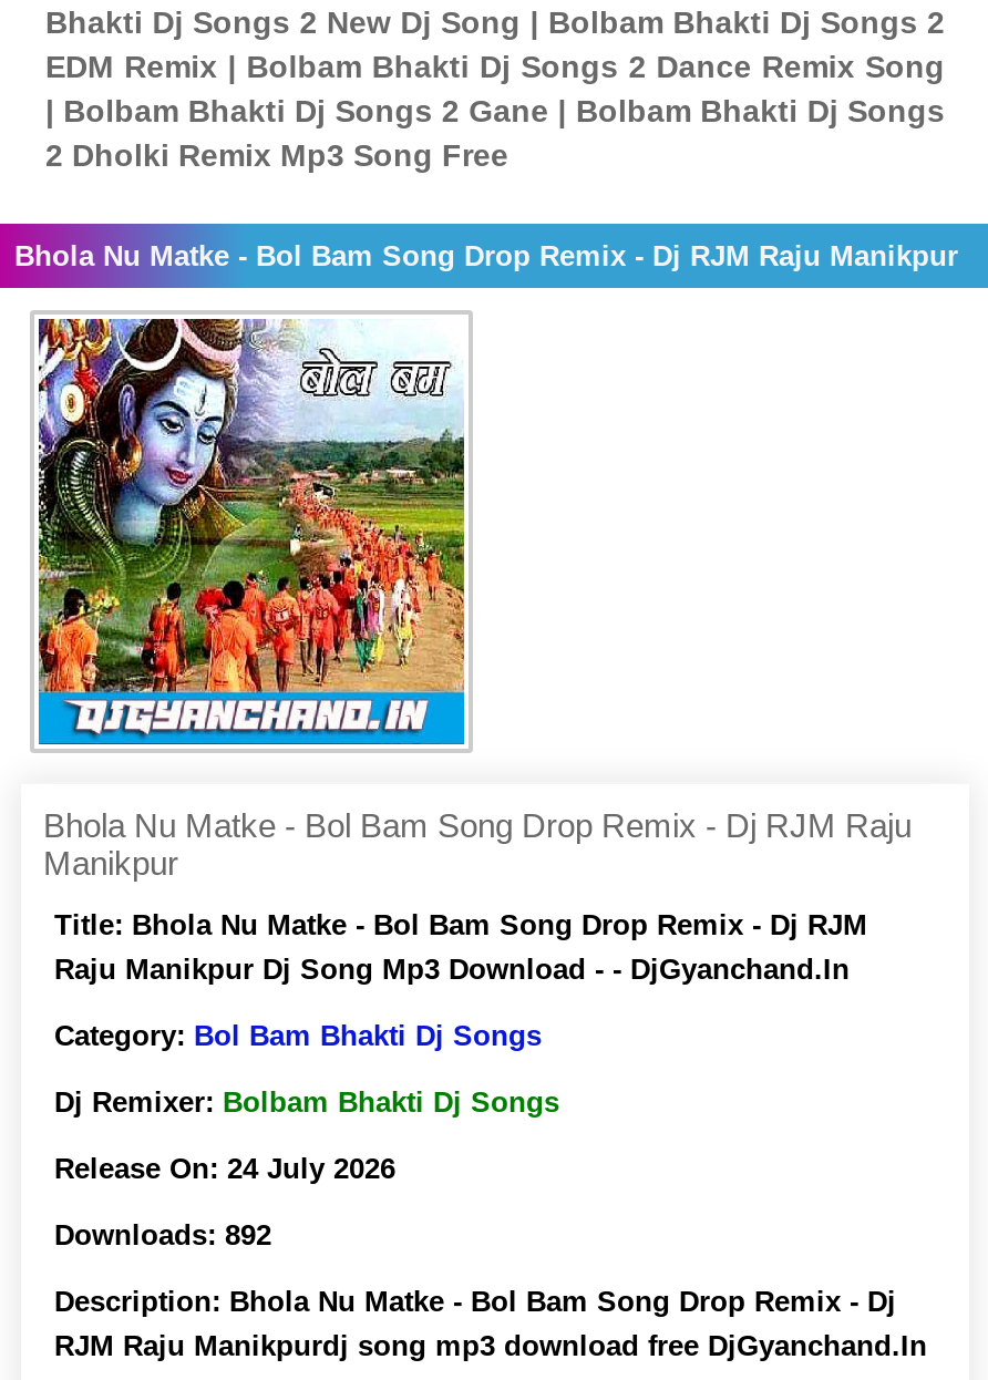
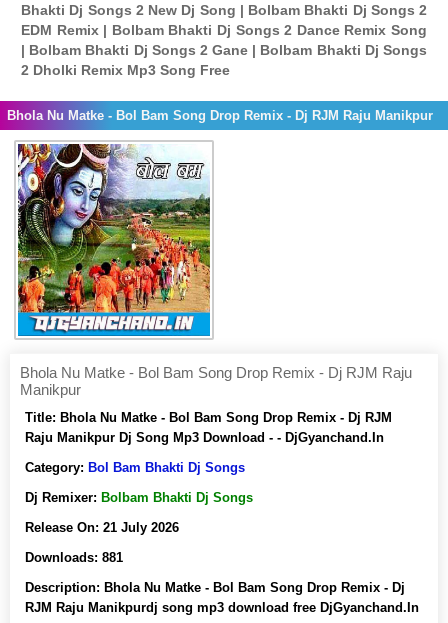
[54,1152,395,1185] Release On: 24 July 2026 -> [25,520,179,535] Release On: 21 July 2026
[54,1218,271,1252] Downloads: 892 -> [25,550,123,565] Downloads: 881

